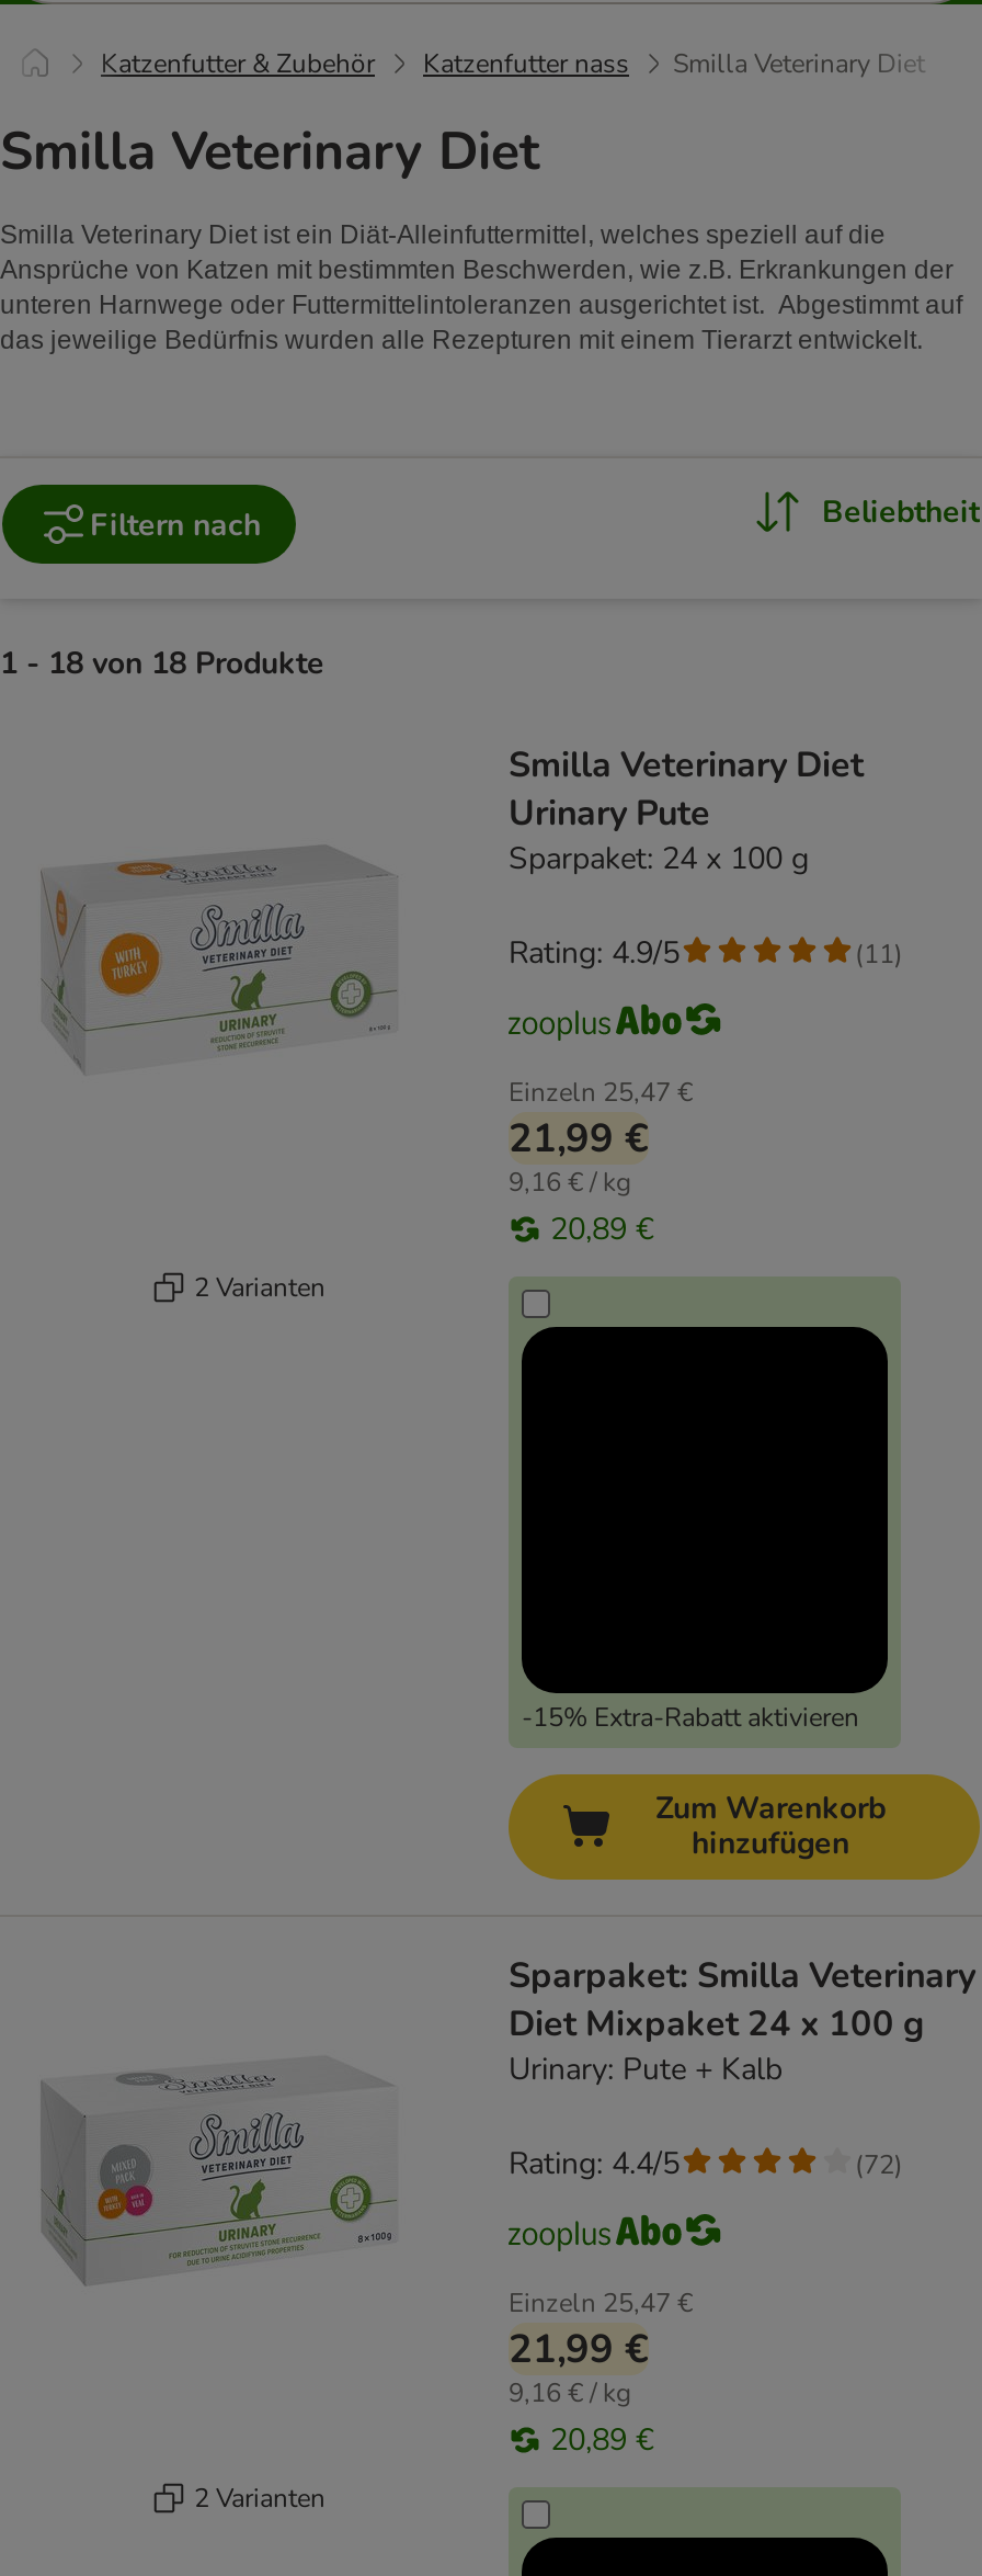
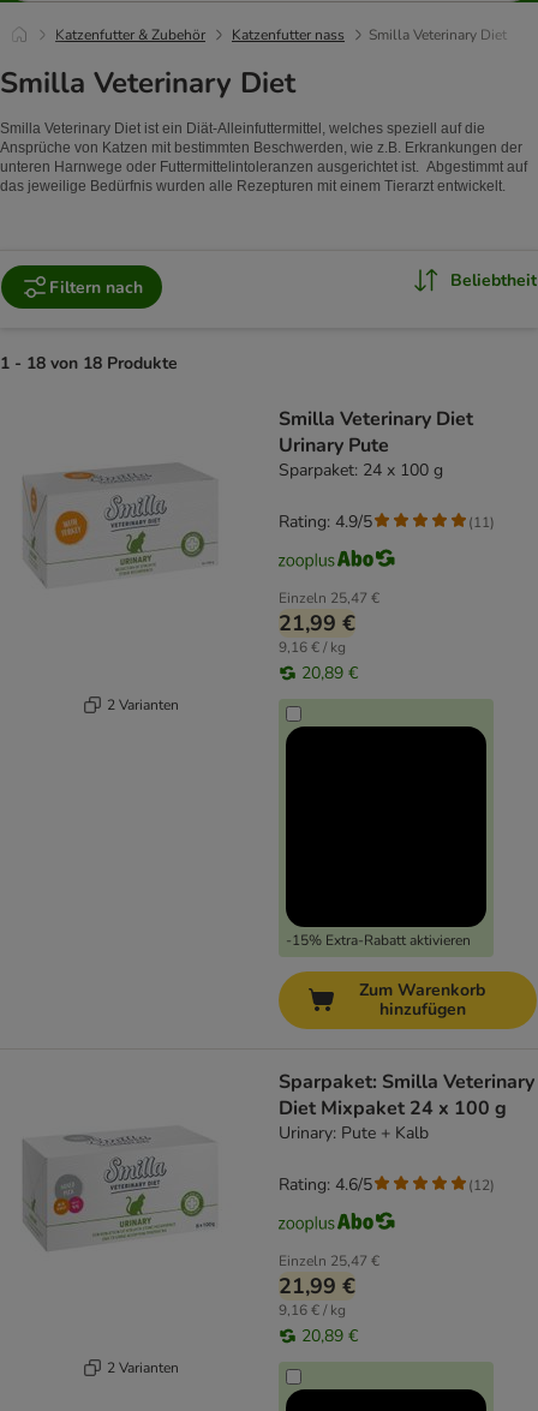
[509,2143,680,2185] Rating: 4.4/5 -> [279,1173,372,1196] Rating: 4.6/5
[855,2146,903,2181] (72) -> [468,1175,495,1194] (12)

